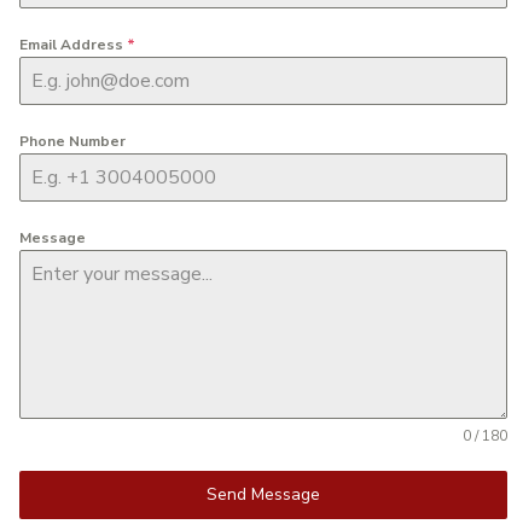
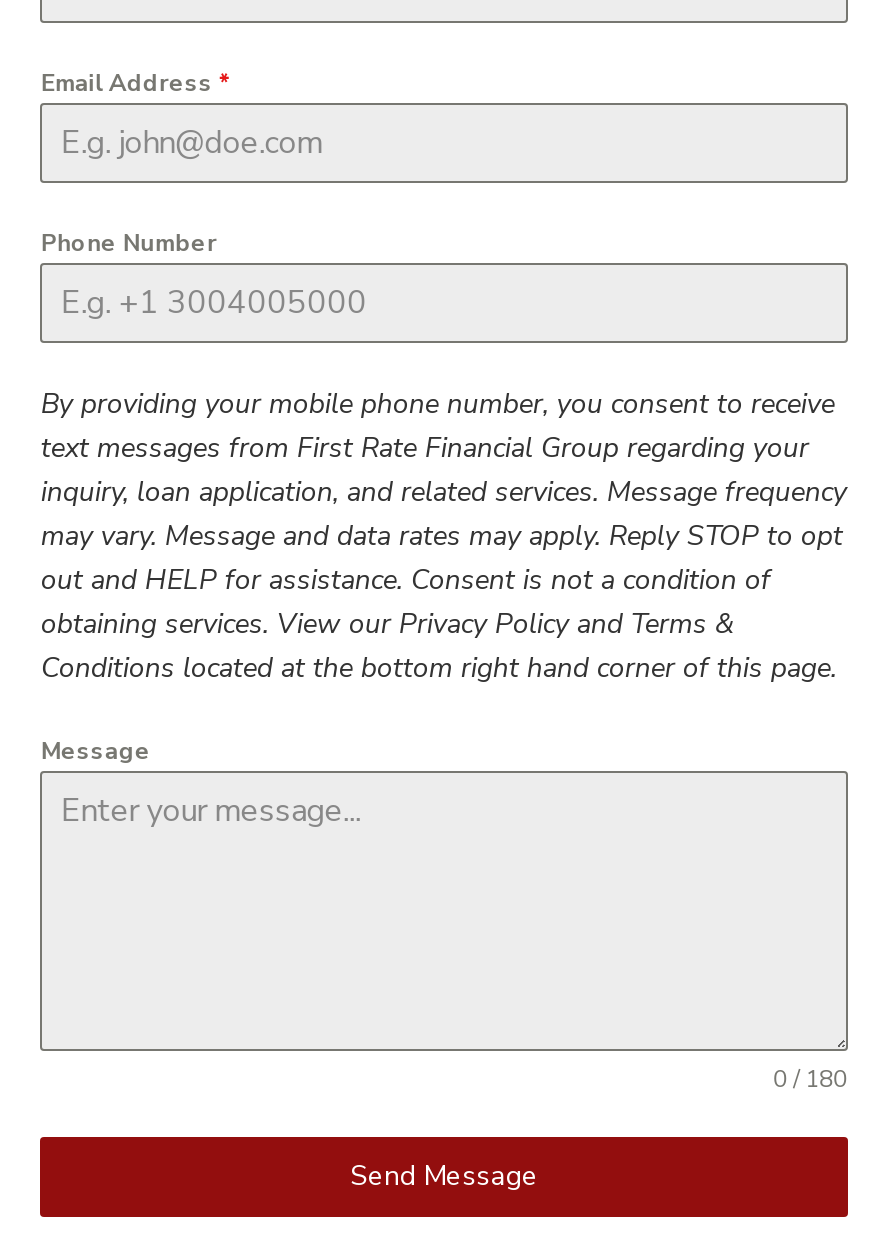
none -> [41,385,847,687] By providing your mobile phone number, you consent to receive | text messages from First Rate Financial Group regarding your | inquiry, loan application, and related services. Message frequency | may vary. Message and data rates may apply. Reply STOP to opt | out and HELP for assistance. Consent is not a condition of | obtaining services. View our Privacy Policy and Terms & | Conditions located at the bottom right hand corner of this page.

